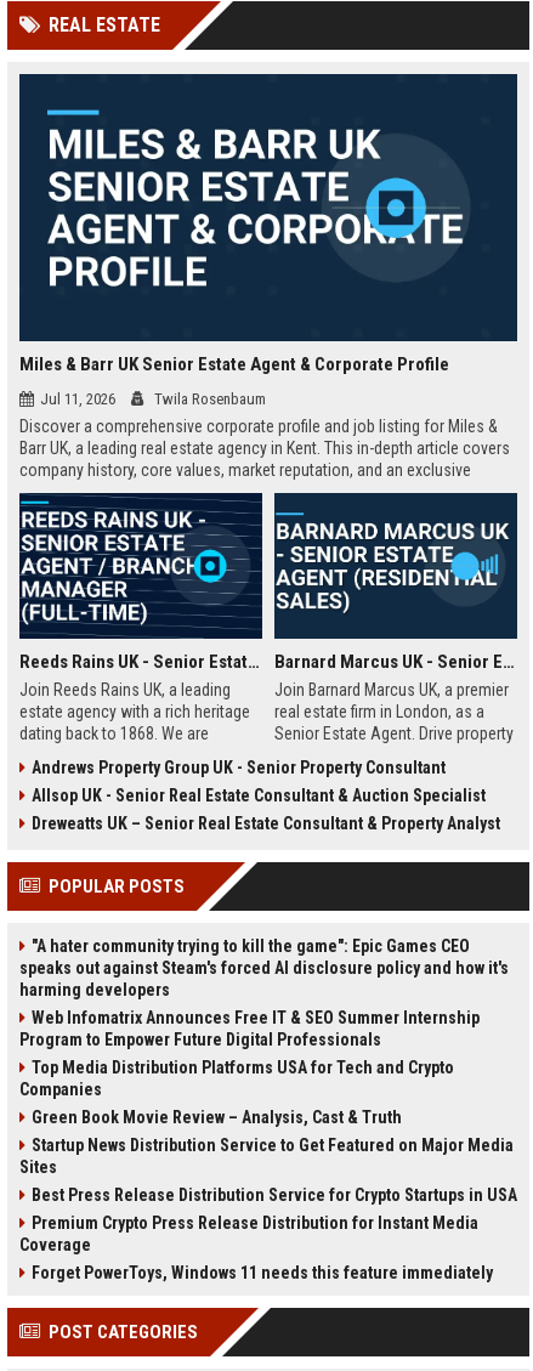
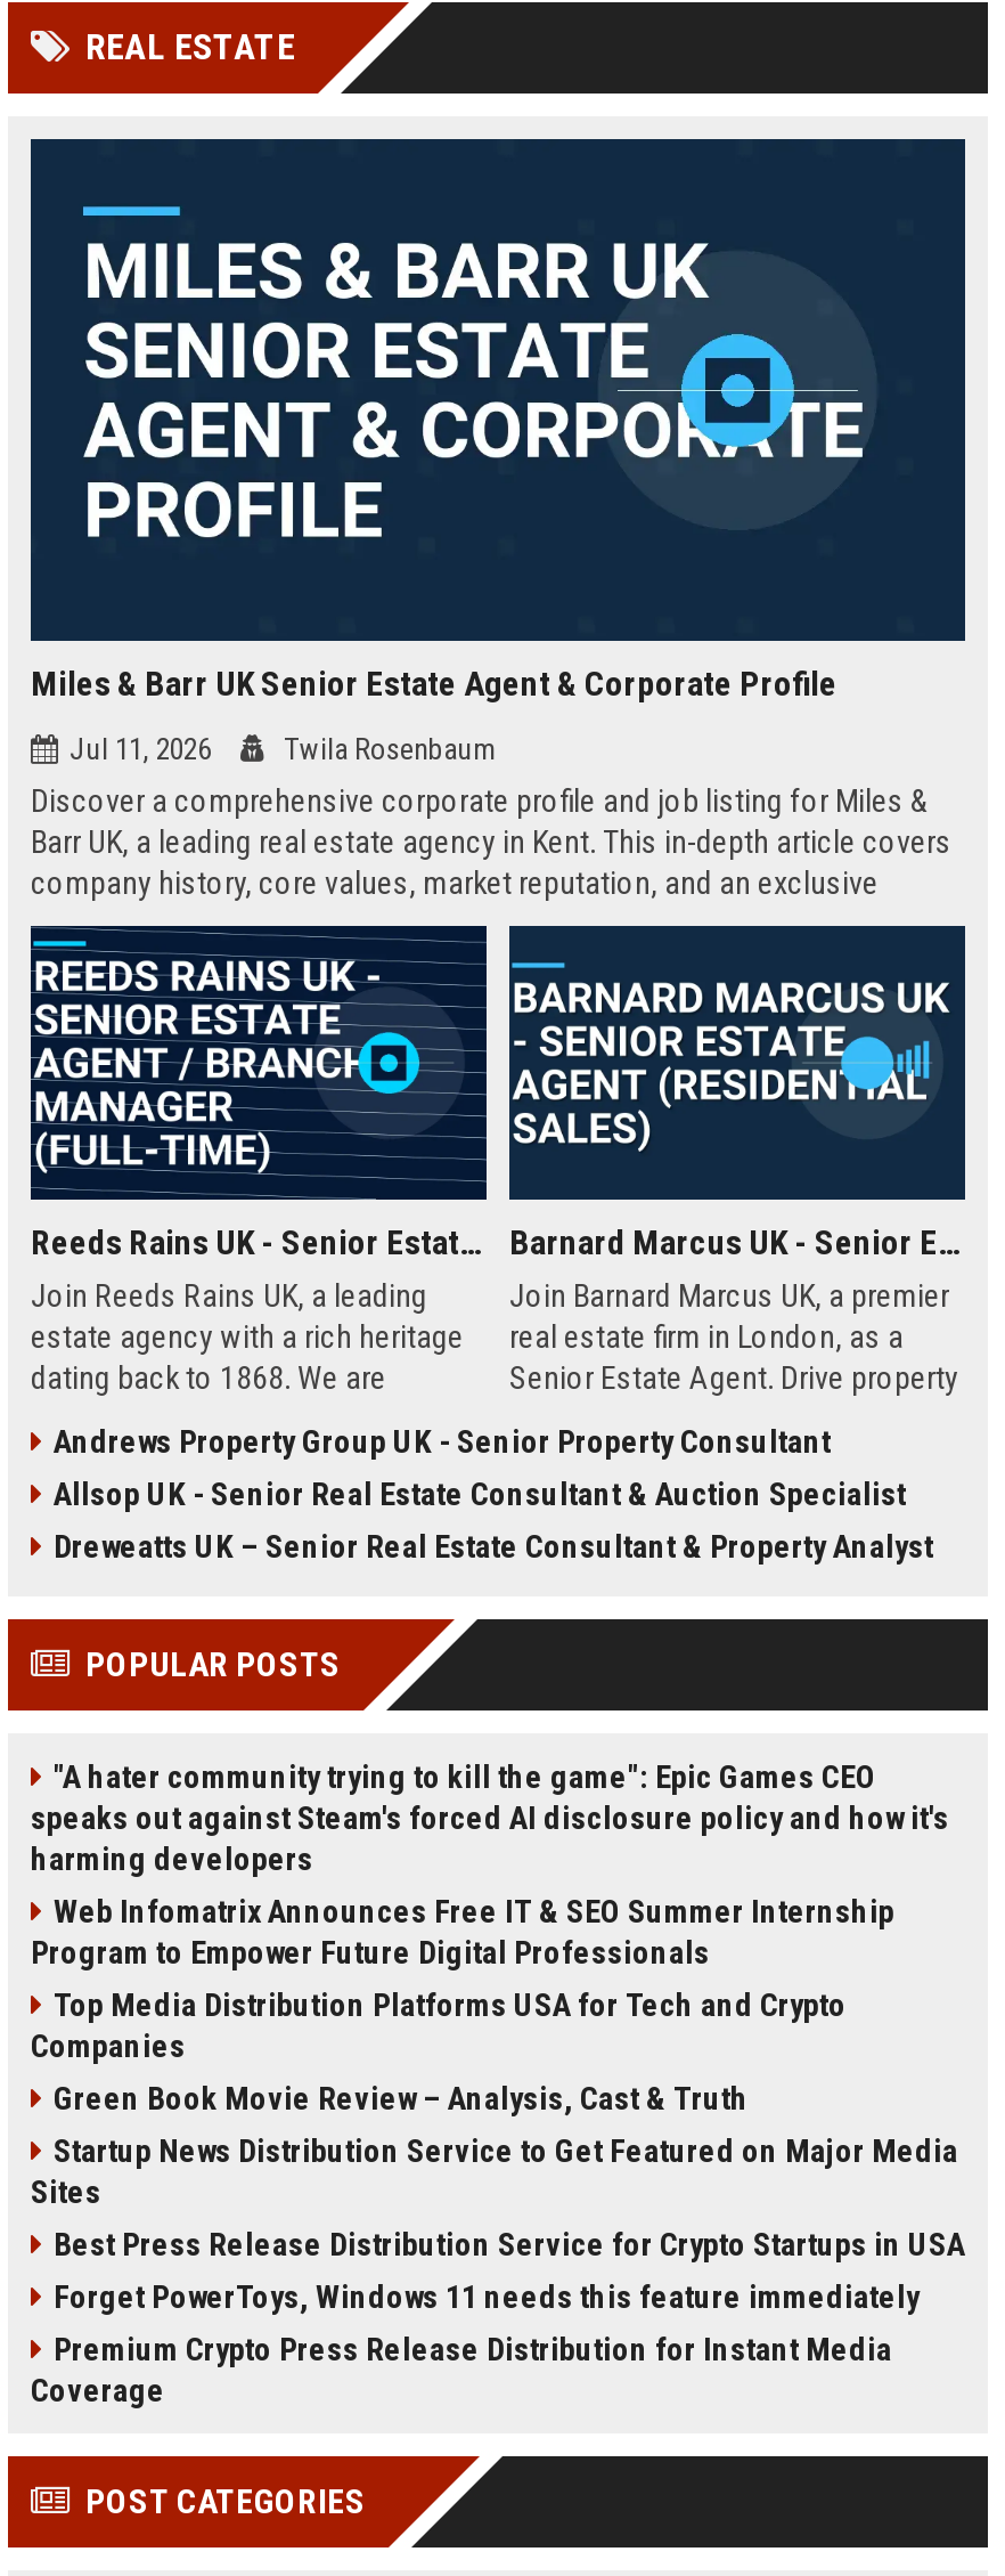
moved [19,1213,478,1254] -> [31,2331,892,2408]: Premium Crypto Press Release Distribution for Instant Media | Coverage
moved [32,1263,493,1282] -> [54,2278,920,2315]: Forget PowerToys, Windows 11 needs this feature immediately

